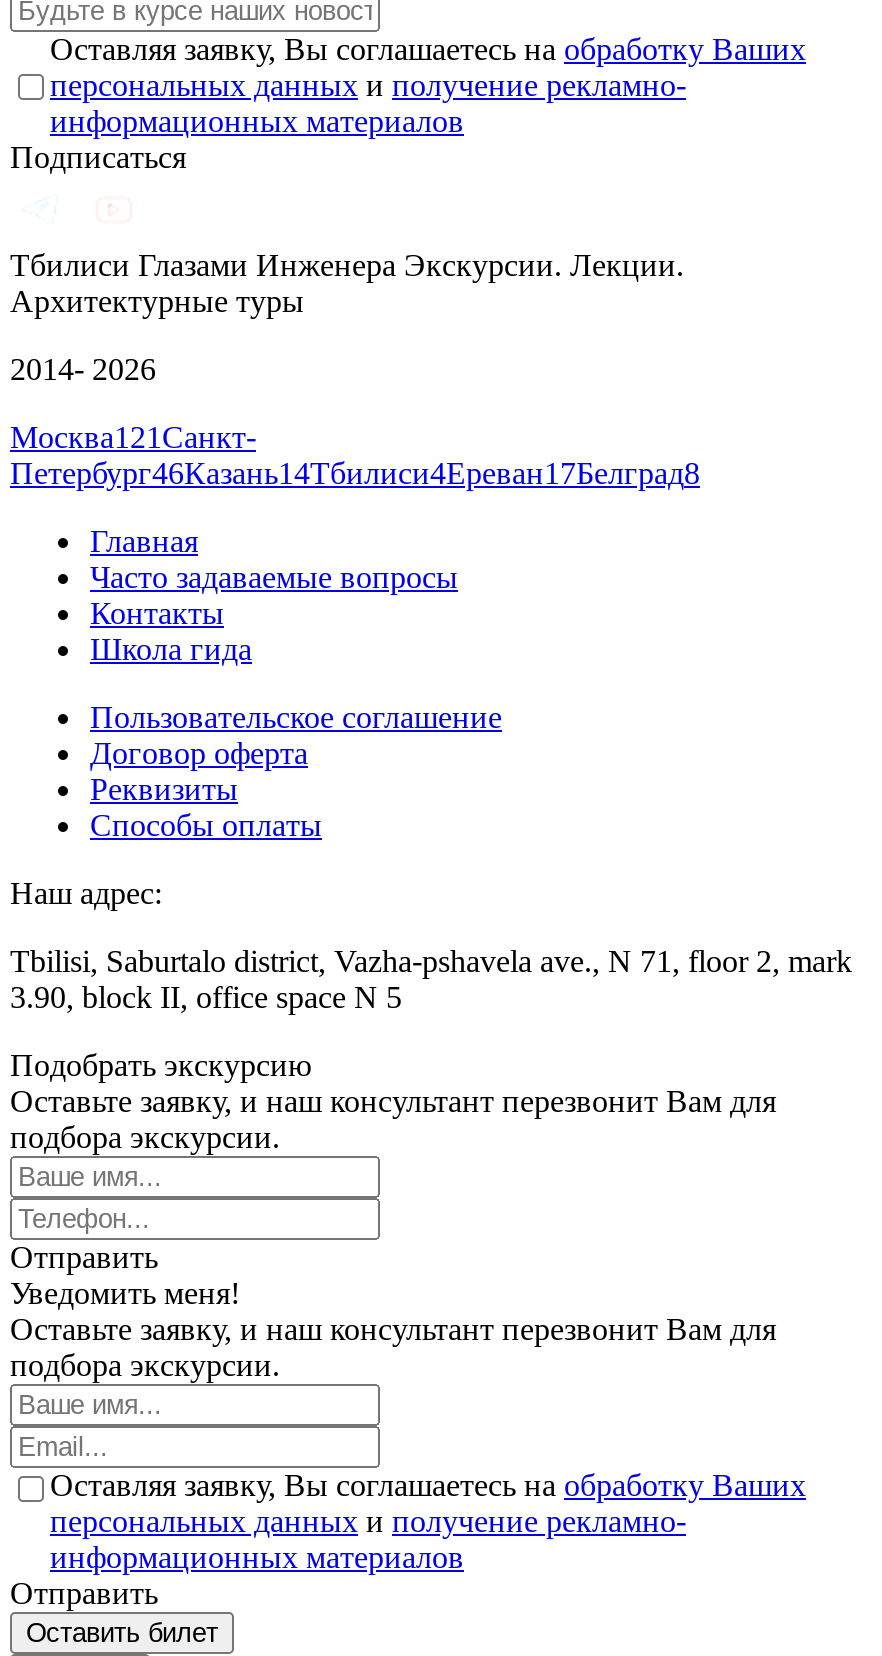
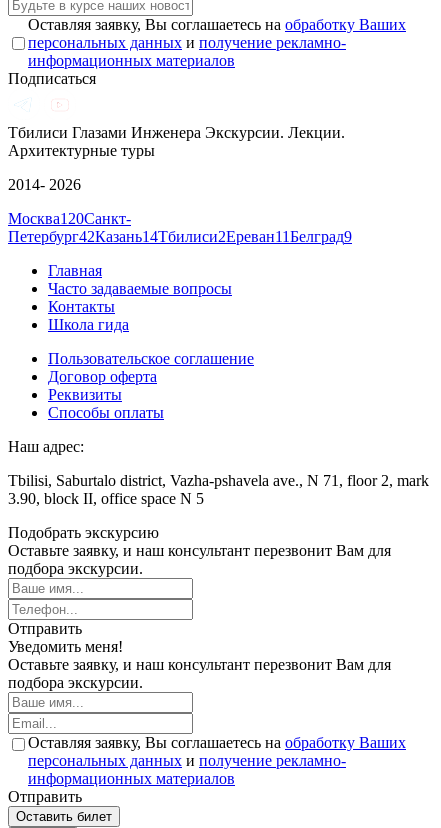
[10,420,256,454] Москва121 Санкт- -> [8,210,131,227] Москва120 Санкт-
[10,456,700,490] Петербург46Казань14Тбилиси4Ереван17Белград8 -> [8,228,352,245] Петербург42Казань14Тбилиси2Ереван11Белград9

